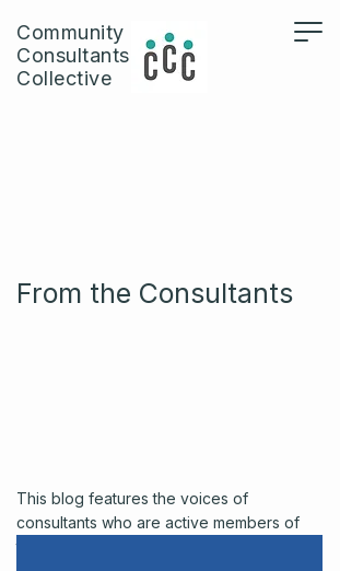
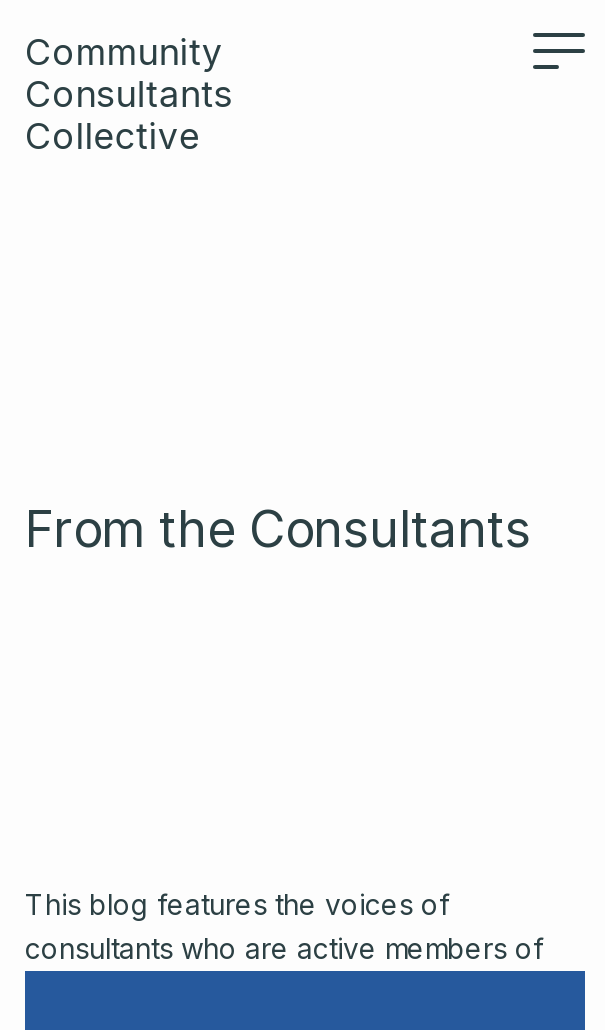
[143,31,196,82] [image] -> none

